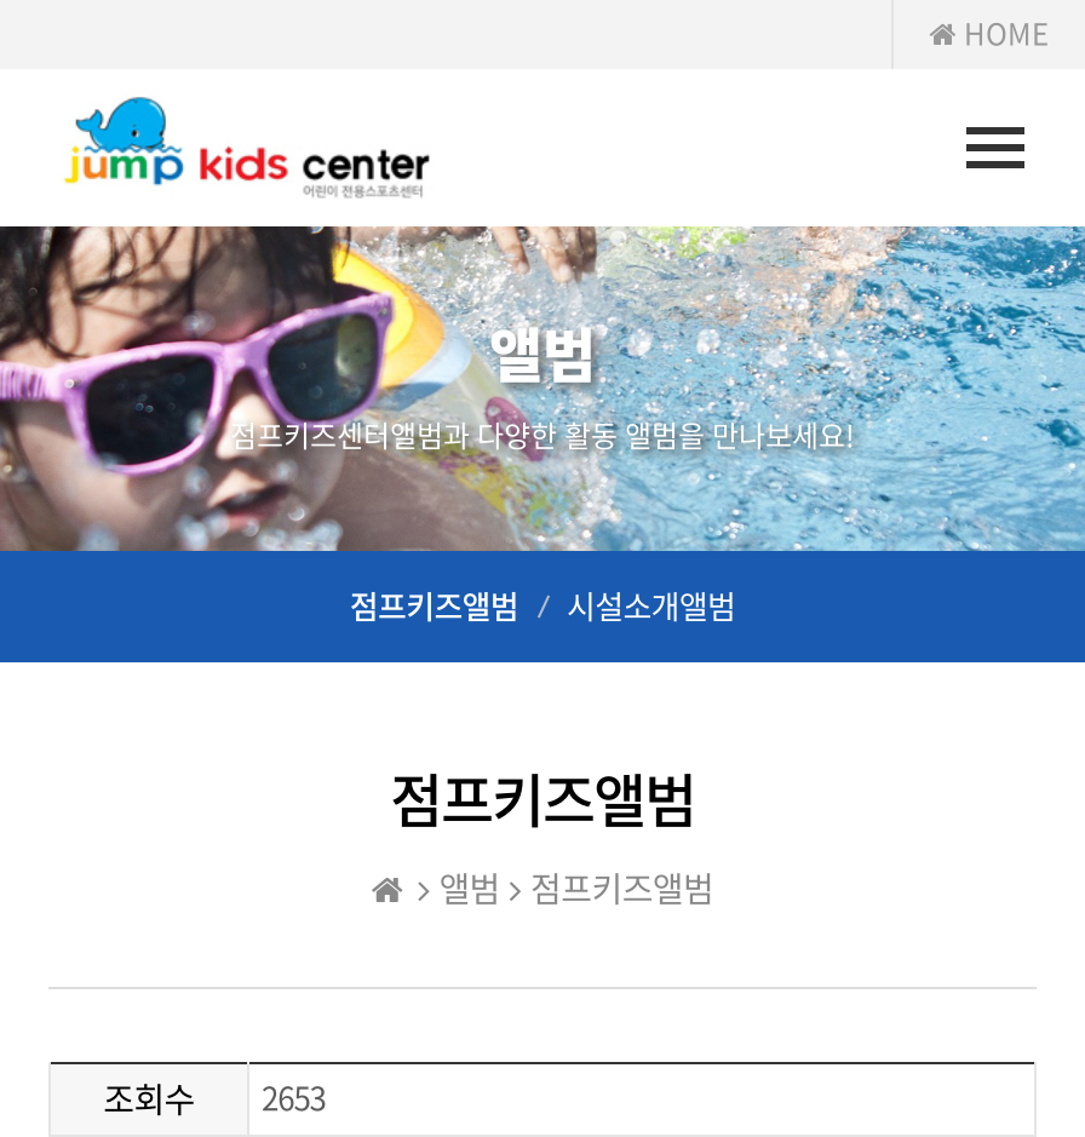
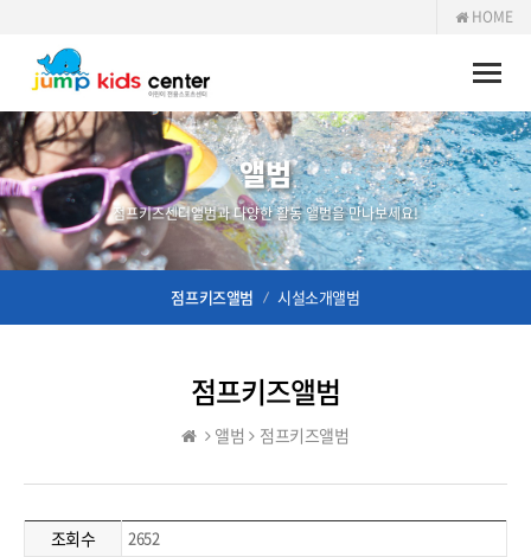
[103,1074,325,1122] 조회수 2653 -> [50,526,159,550] 조회수 2652

